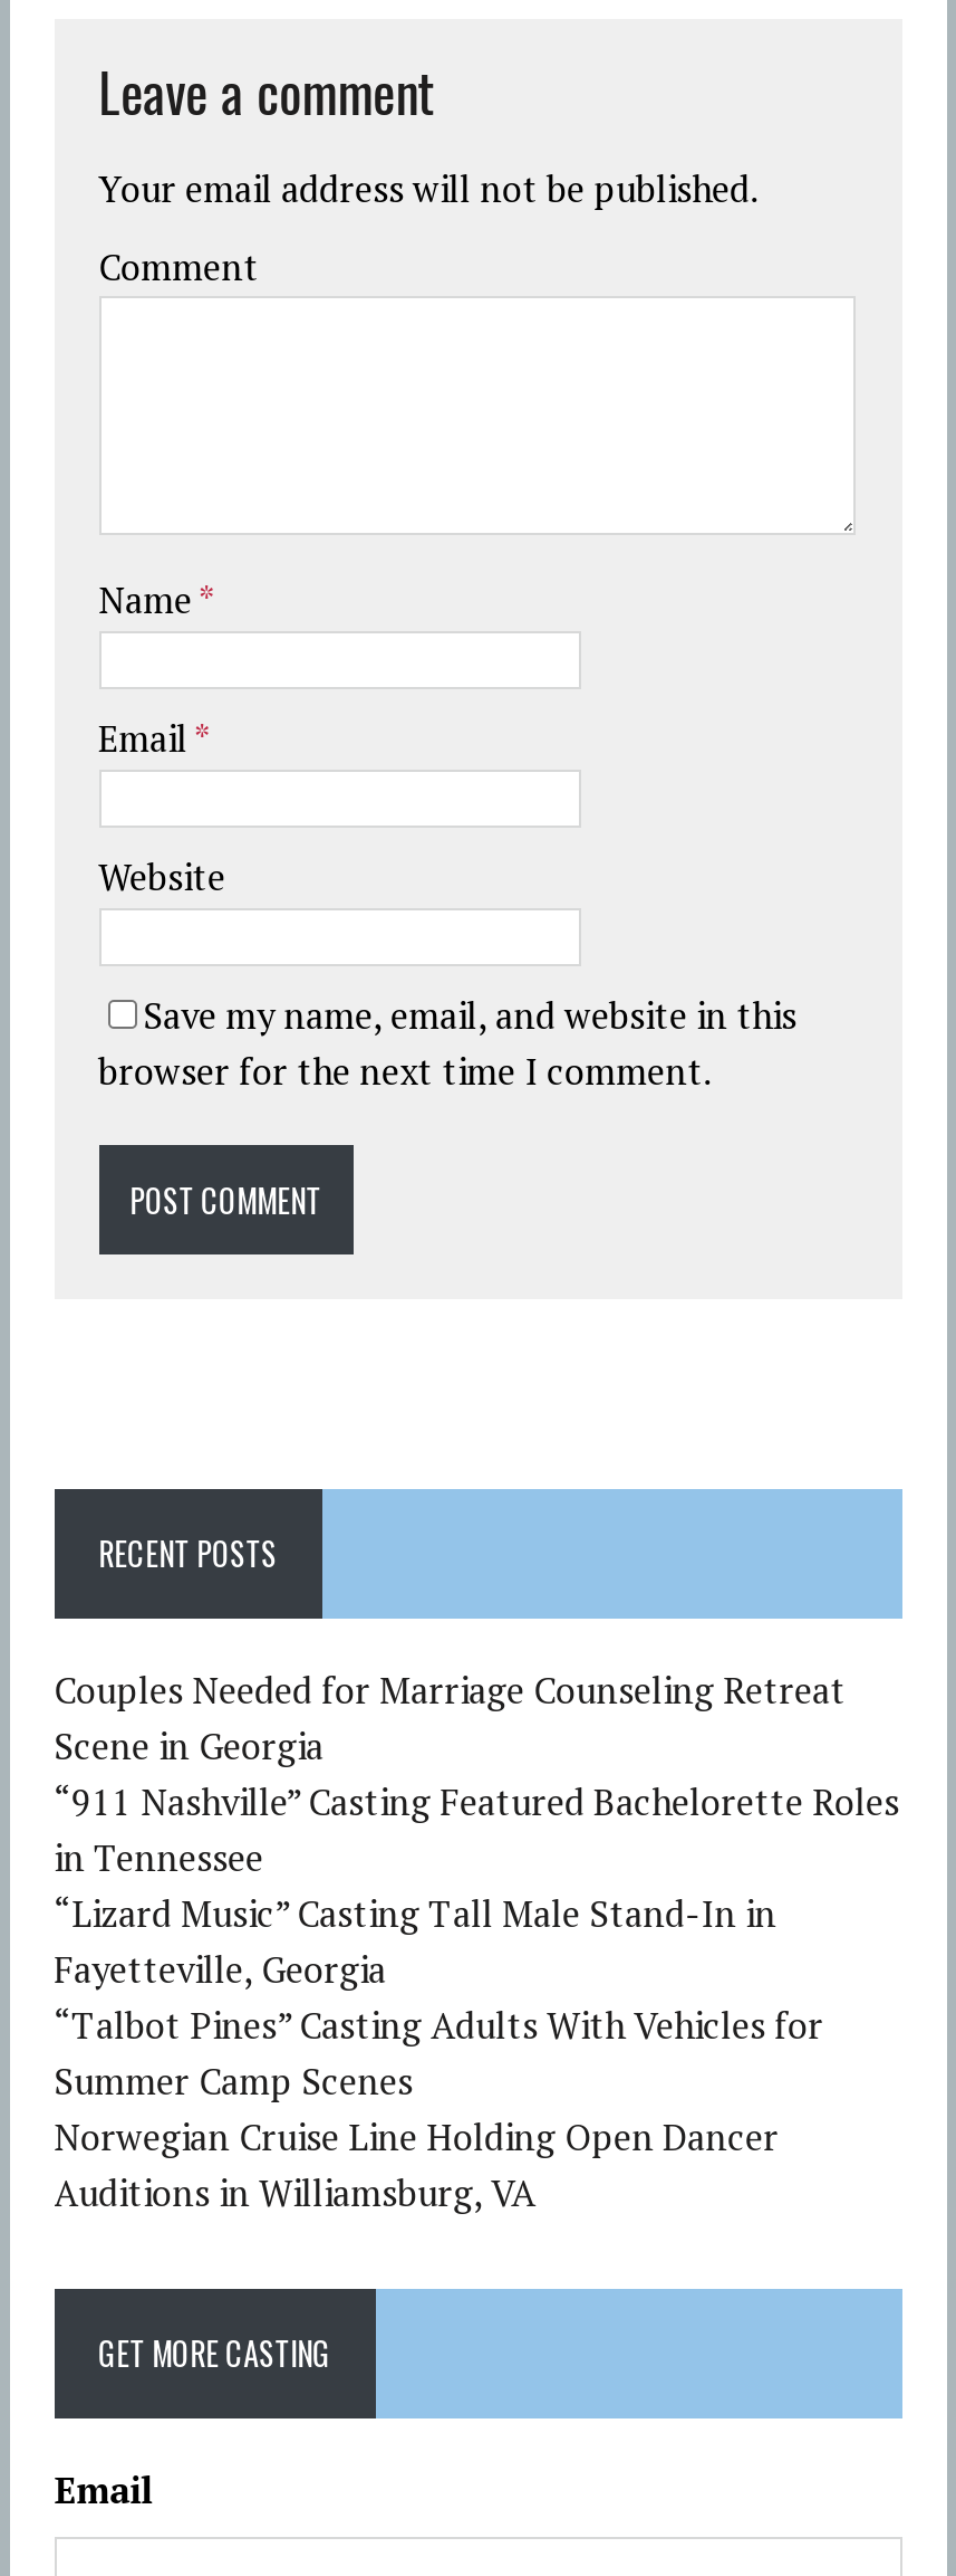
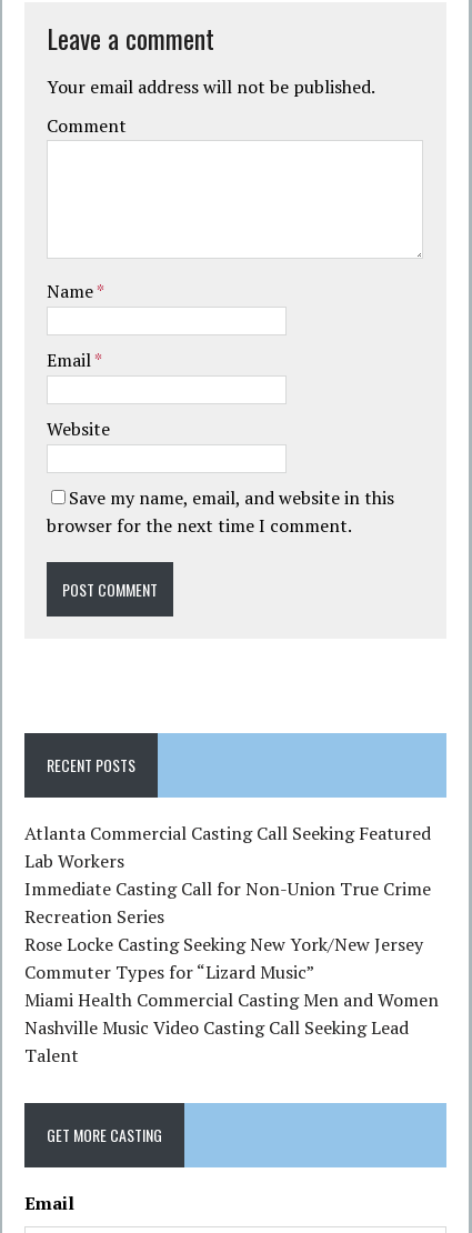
[54,1664,899,2216] Couples Needed for Marriage Counseling Retreat | Scene in Georgia | “911 Nashville” Casting Featured Bachelorette Roles | in Tennessee | “Lizard Music” Casting Tall Male Stand-In in | Fayetteville, Georgia | “Talbot Pines” Casting Adults With Vehicles for | Summer Camp Scenes | Norwegian Cruise Line Holding Open Dancer | Auditions in Williamsburg, VA -> [24,821,438,1068] Atlanta Commercial Casting Call Seeking Featured | Lab Workers | Immediate Casting Call for Non-Union True Crime | Recreation Series | Rose Locke Casting Seeking New York/New Jersey | Commuter Types for “Lizard Music” | Miami Health Commercial Casting Men and Women | Nashville Music Video Casting Call Seeking Lead | Talent

